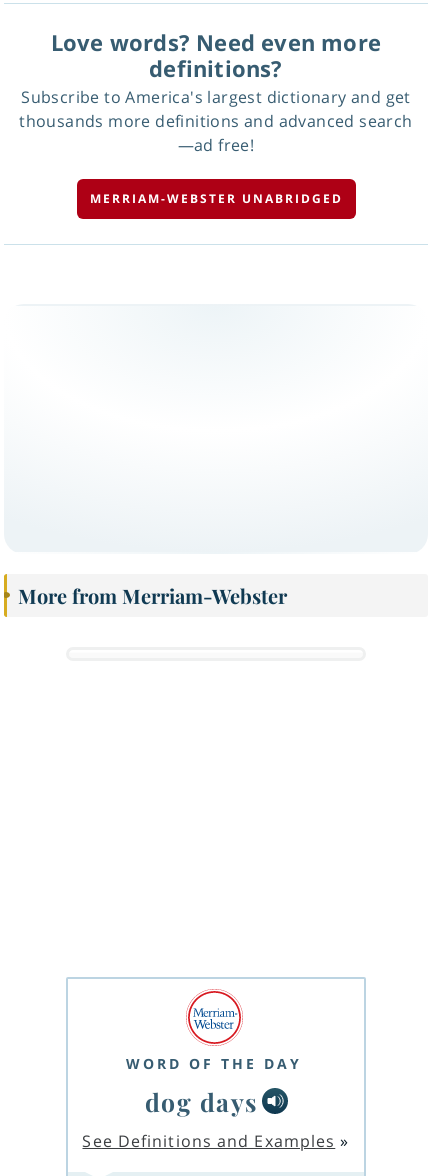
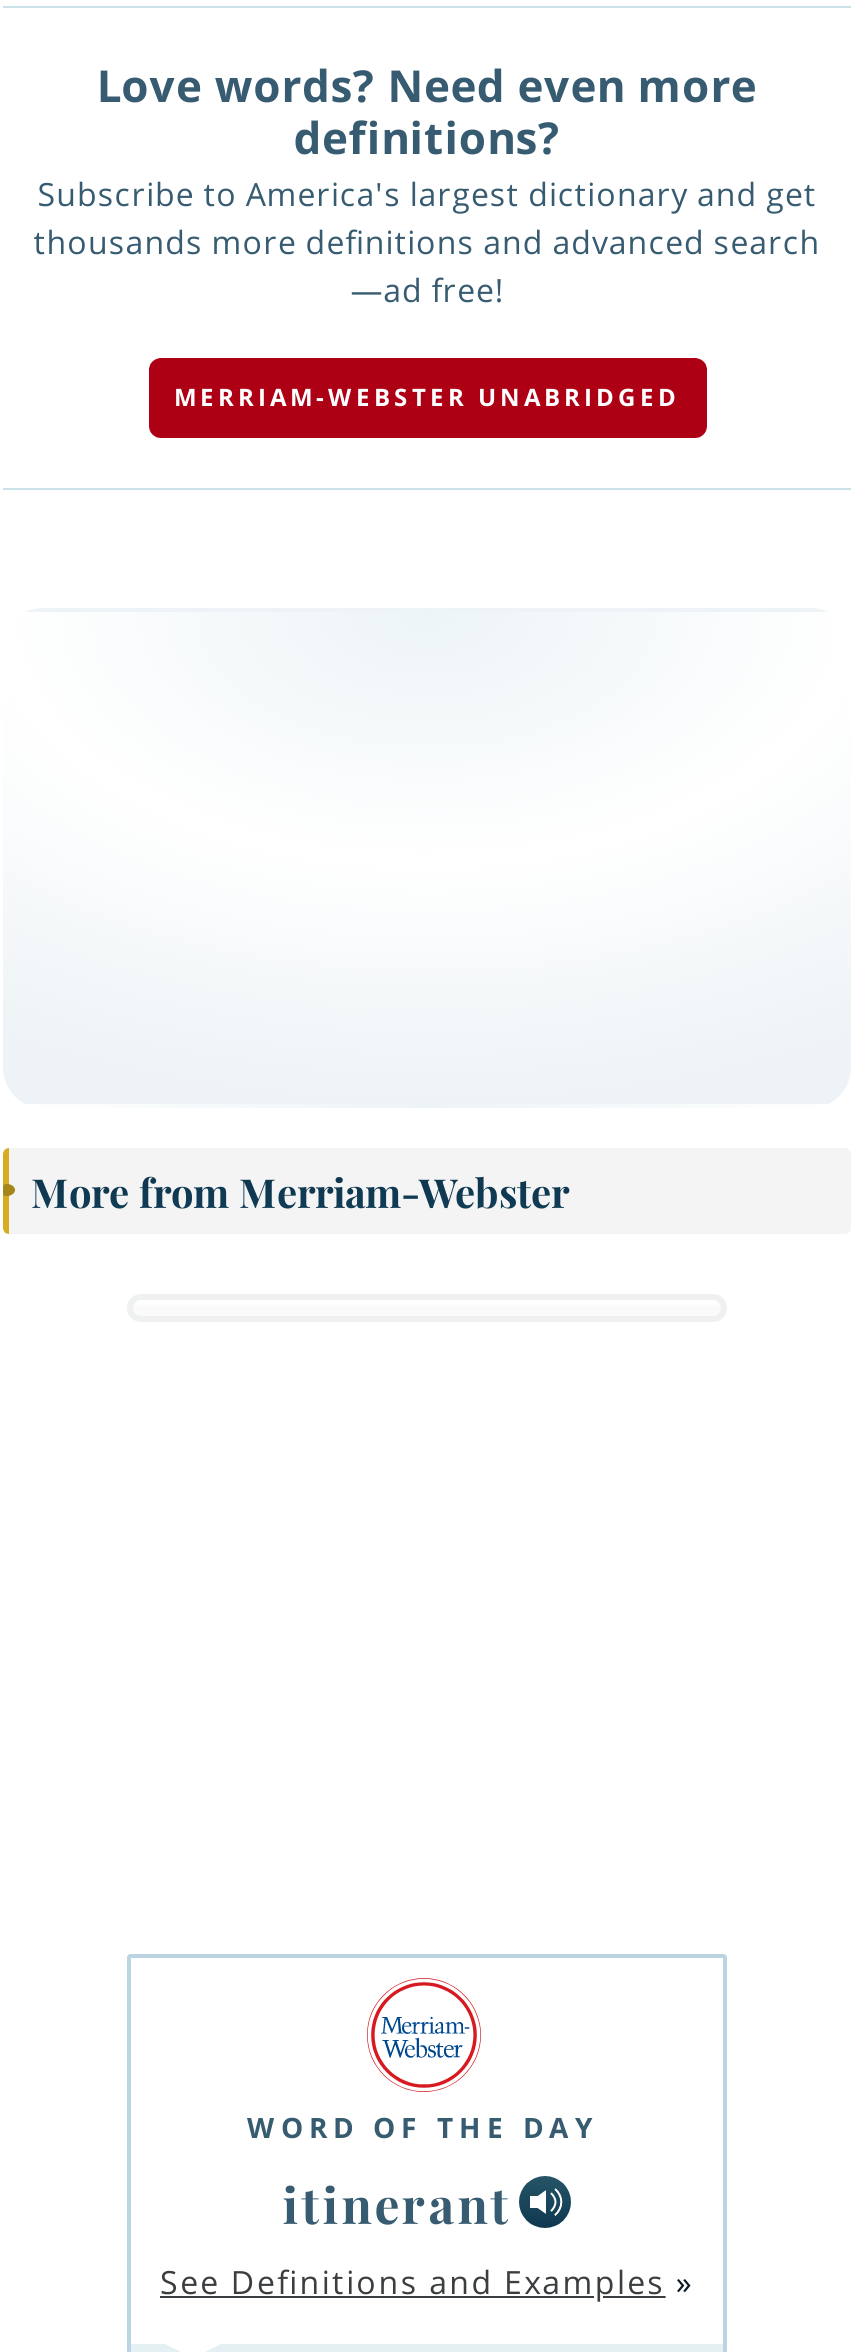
[144,1085,257,1118] dog days -> [283,2170,511,2236] itinerant

